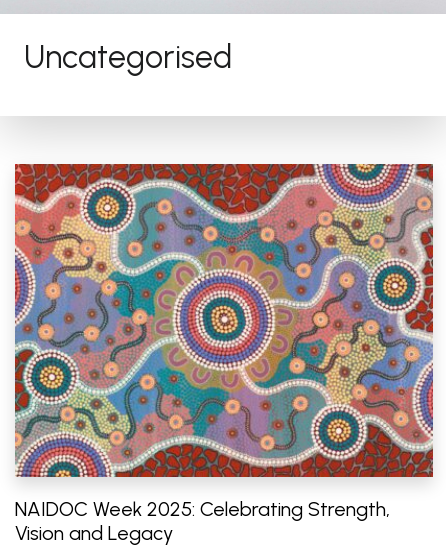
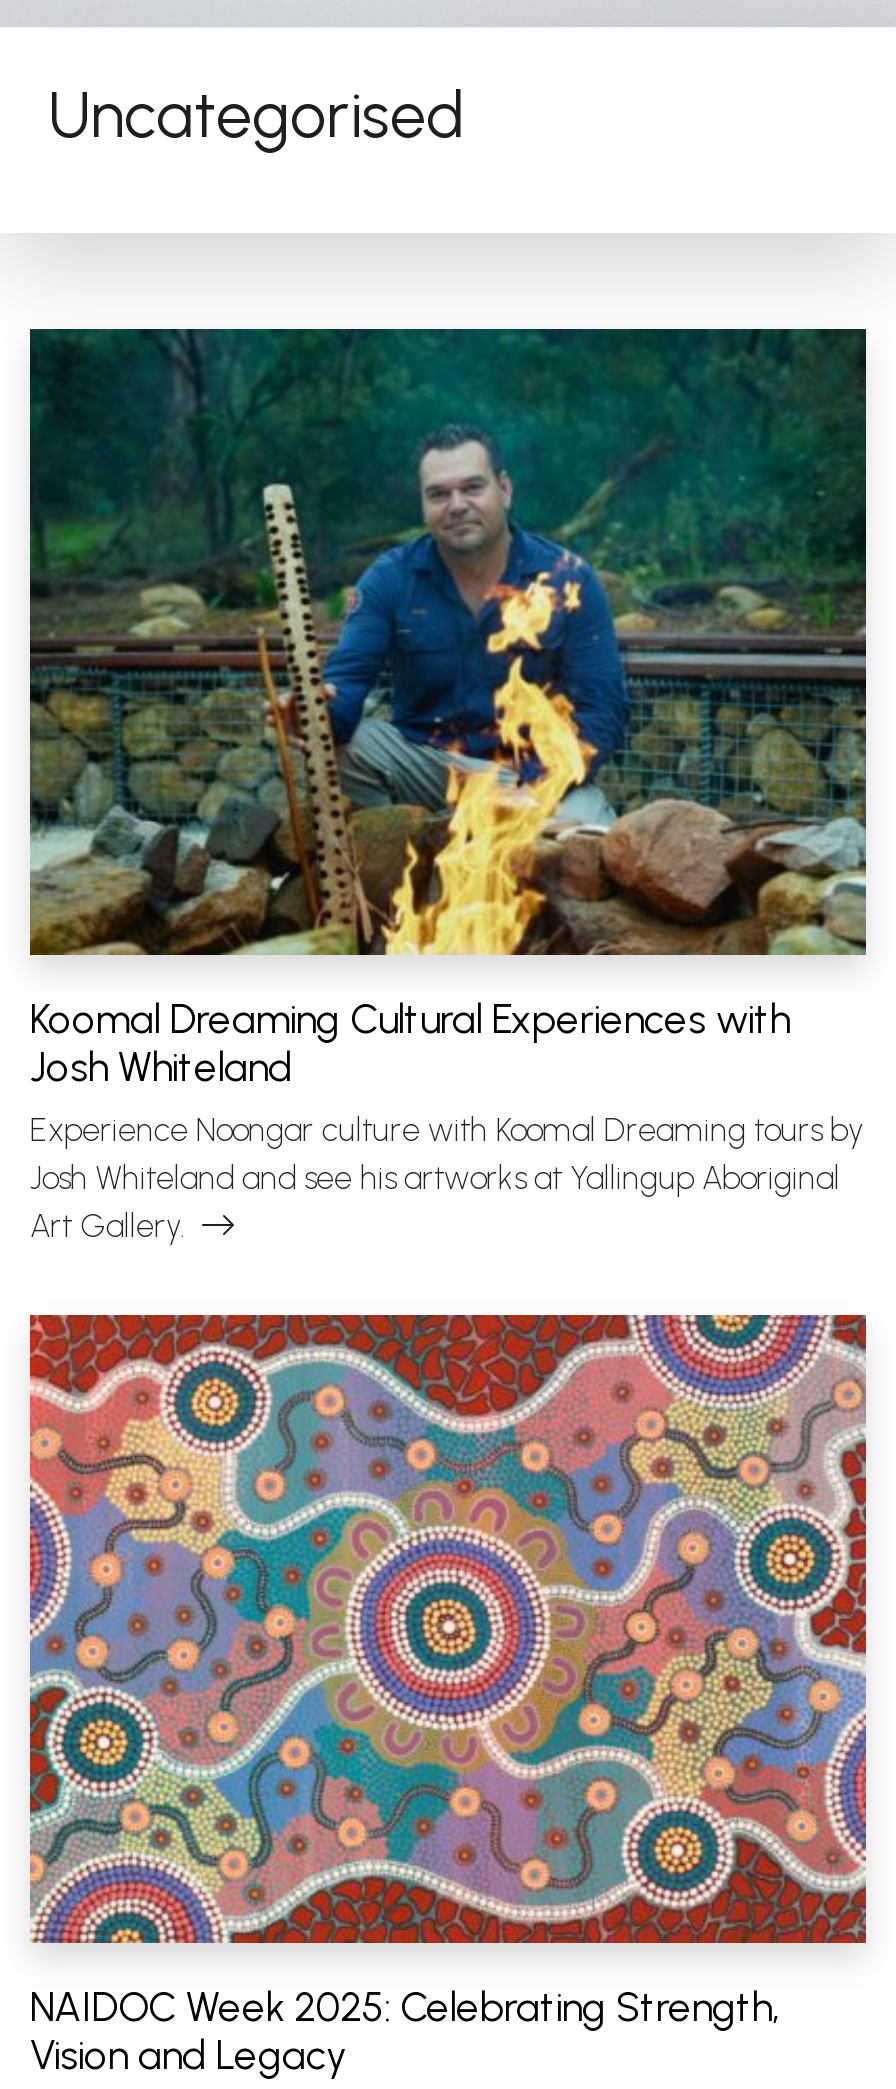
none -> [28,328,868,1245] [image] | Koomal Dreaming Cultural Experiences with | Josh Whiteland | Experience Noongar culture with Koomal Dreaming tours by | Josh Whiteland and see his artworks at Yallingup Aboriginal | Art Gallery.

